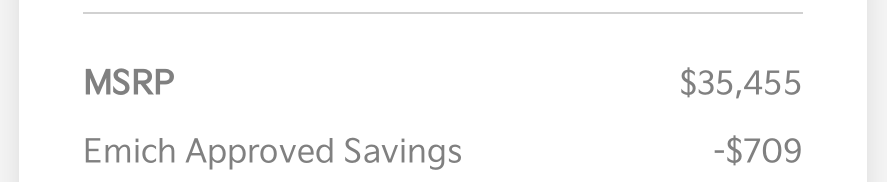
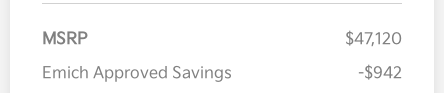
[679,66,803,104] $35,455 -> [345,30,402,49] $47,120
[713,134,803,172] -$709 -> [358,64,402,83] -$942

